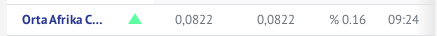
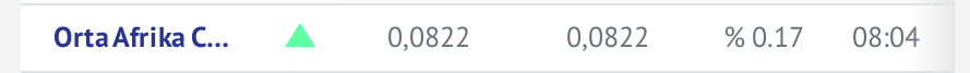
[329,11,366,28] % 0.16 -> [723,19,804,56] % 0.17
[388,11,419,28] 09:24 -> [852,19,920,56] 08:04

